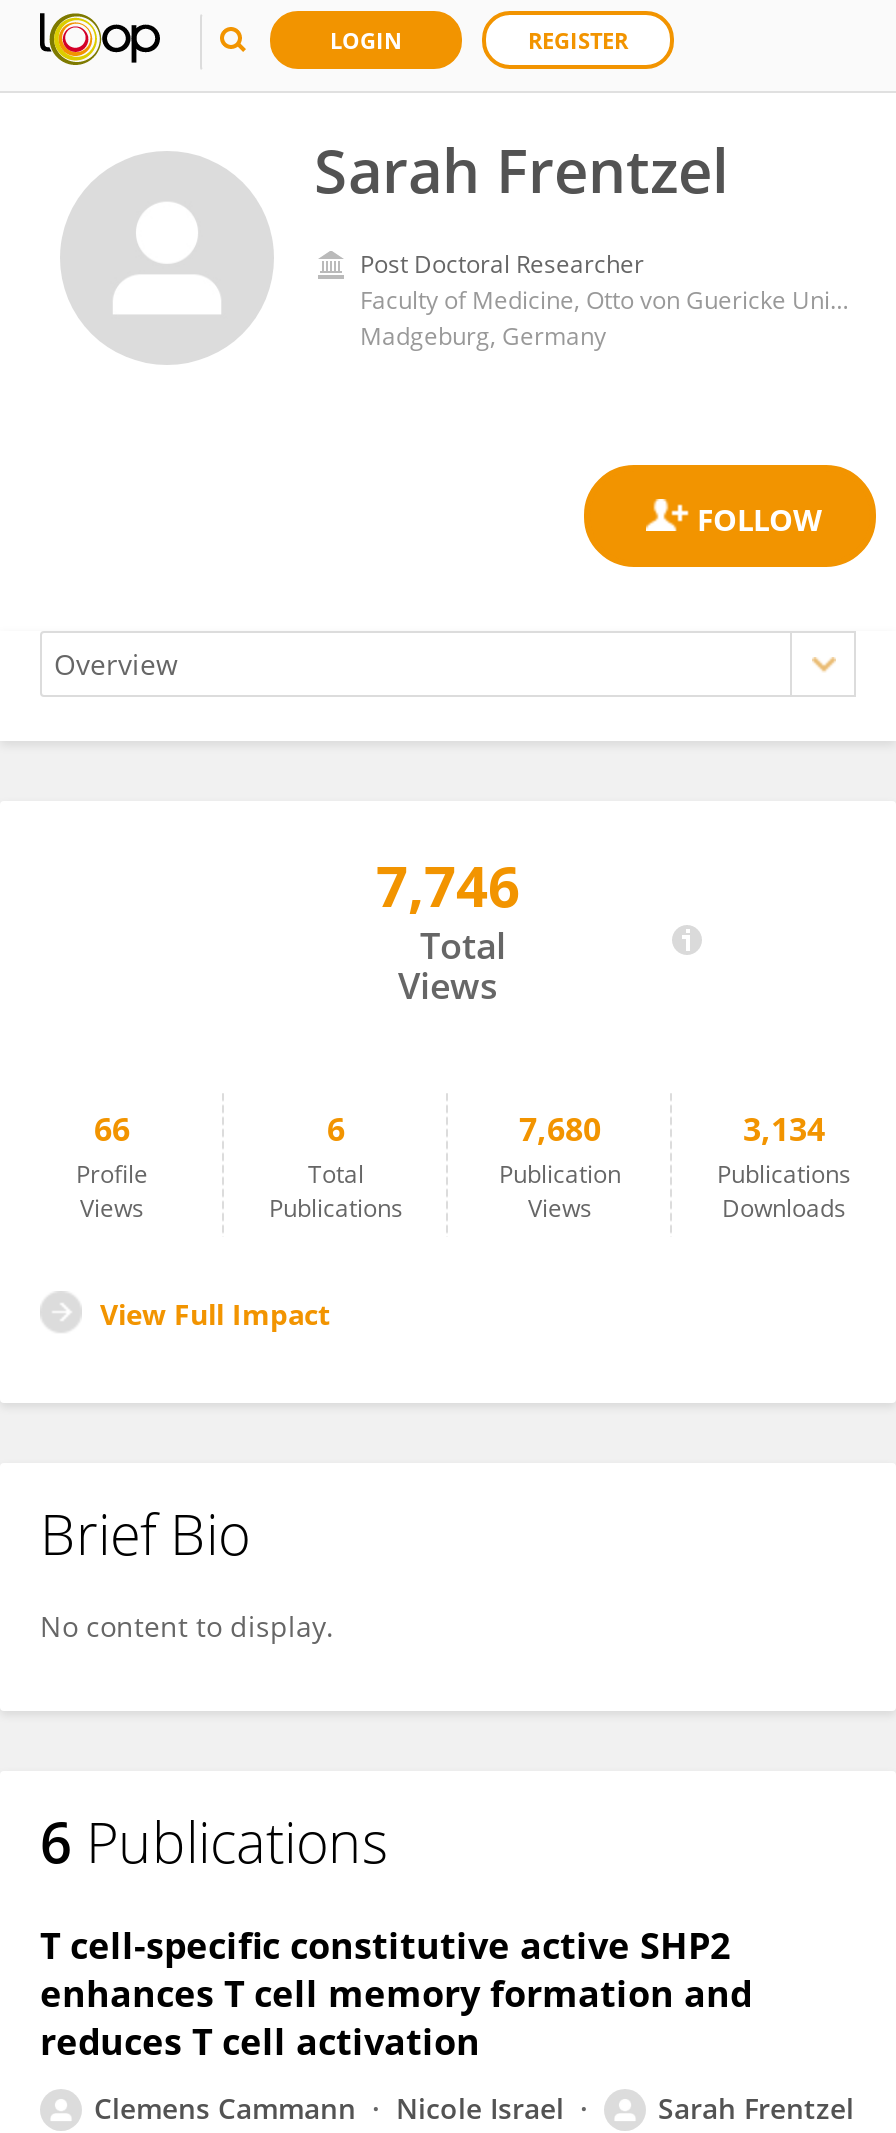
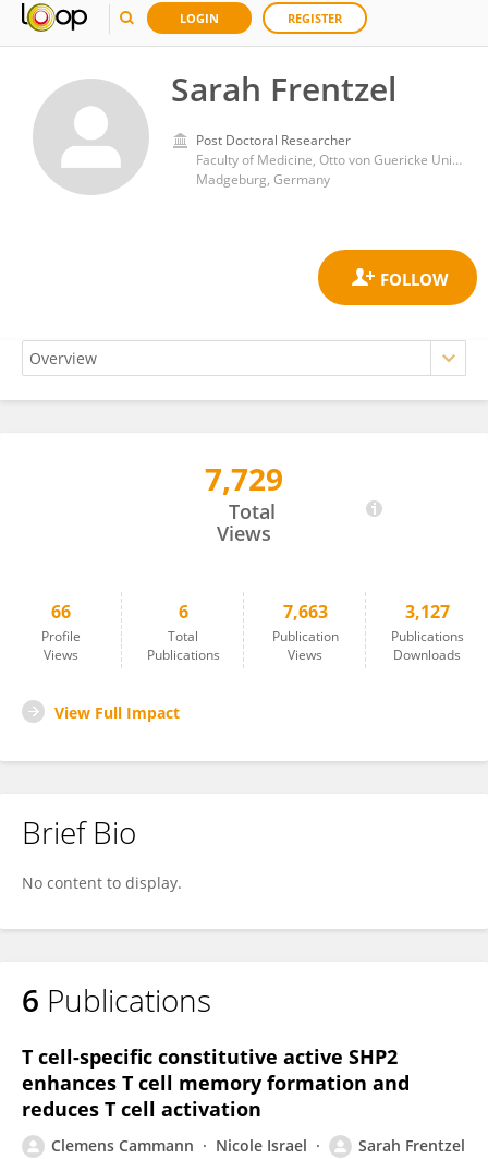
[376,847,520,923] 7,746 -> [205,458,283,499] 7,729
[519,1107,601,1151] 7,680 -> [283,600,327,624] 7,663
[743,1107,825,1151] 3,134 -> [405,600,449,624] 3,127

